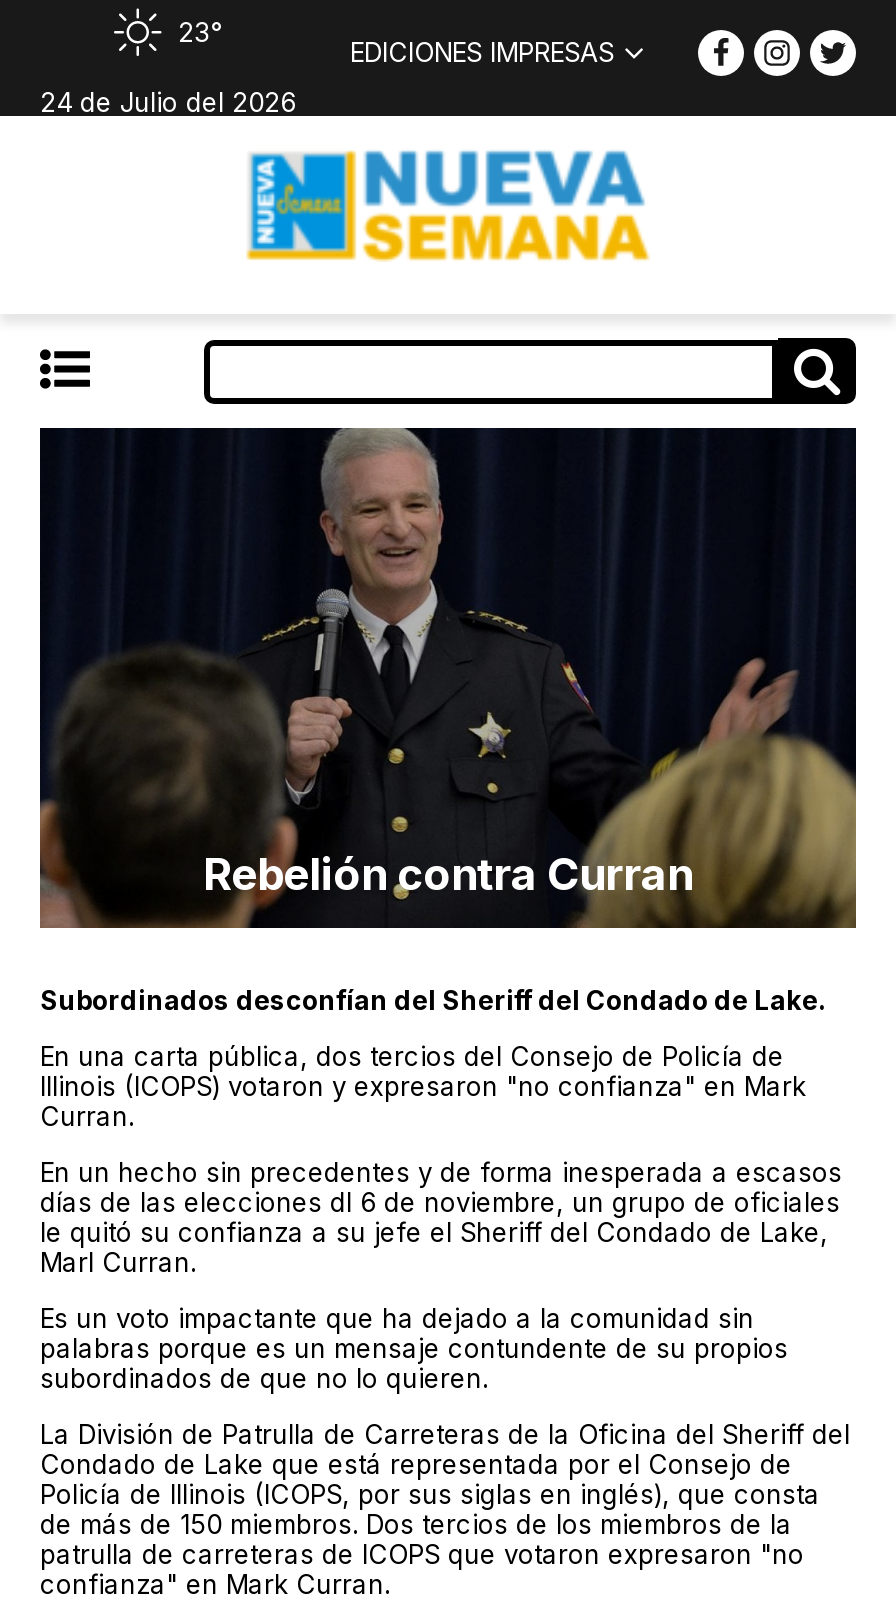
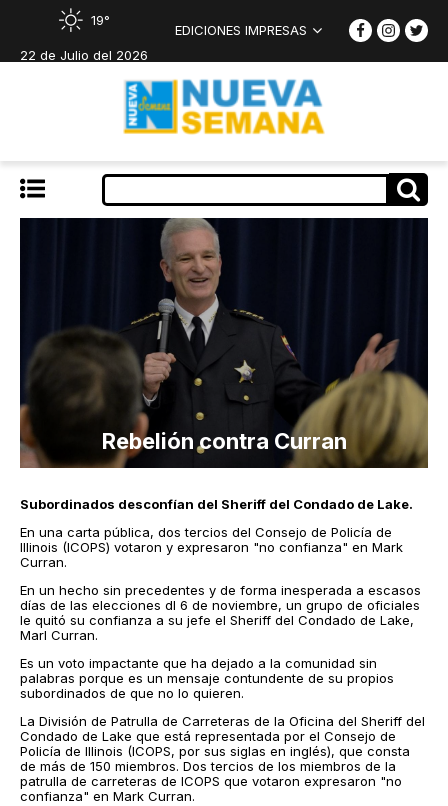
[178,15,222,47] 23° -> [90,11,109,27] 19°
[40,85,296,117] 24 de Julio del 2026 -> [20,46,148,62] 22 de Julio del 2026

